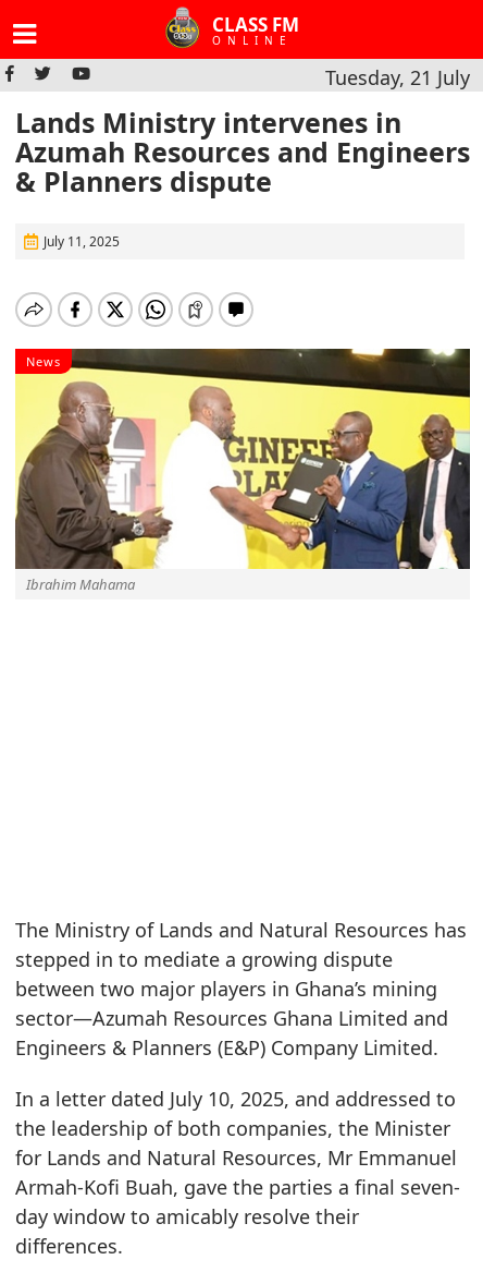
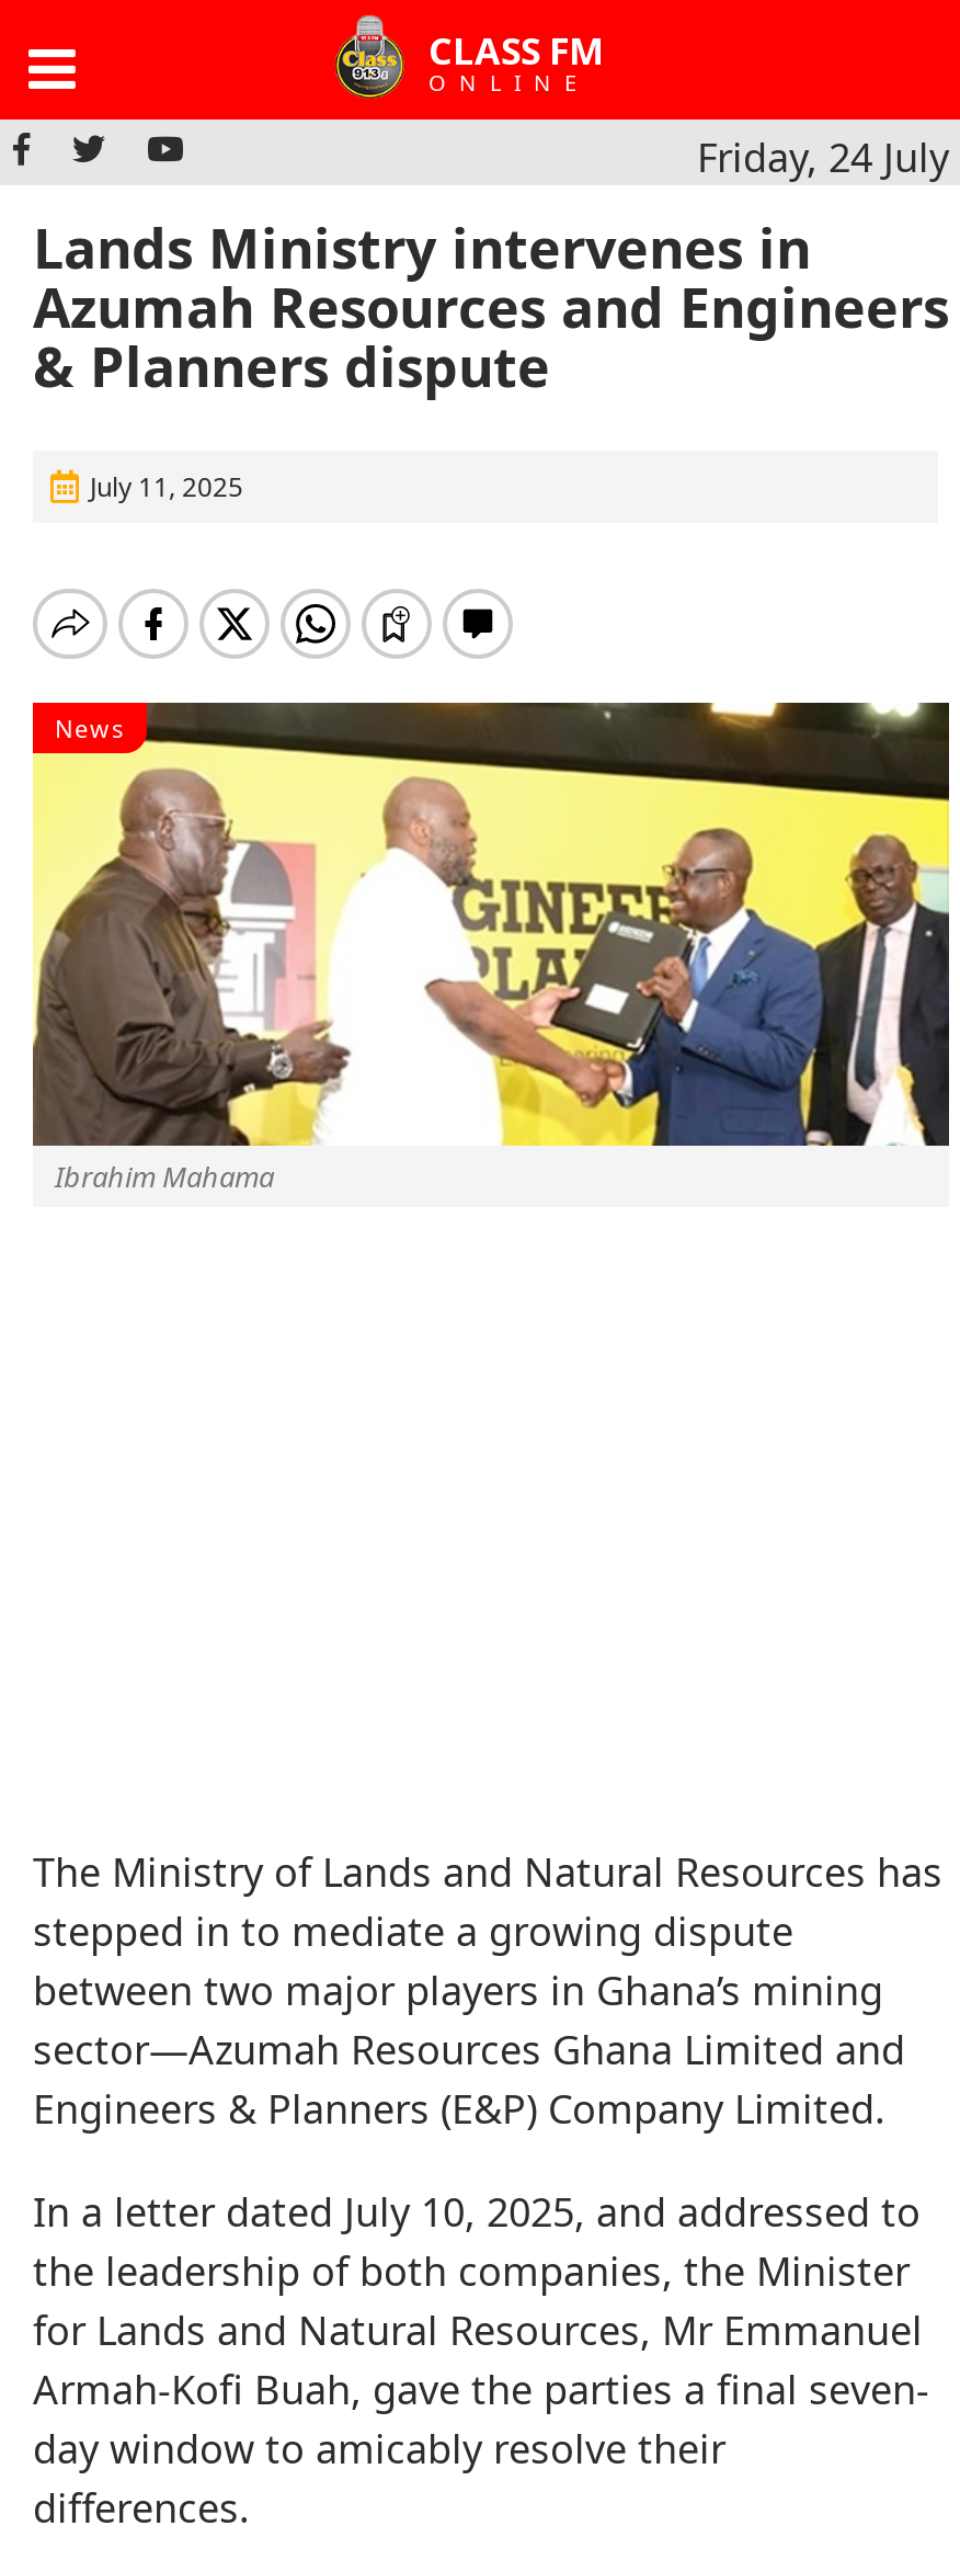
[325,64,470,90] Tuesday, 21 July -> [697,130,949,183] Friday, 24 July

